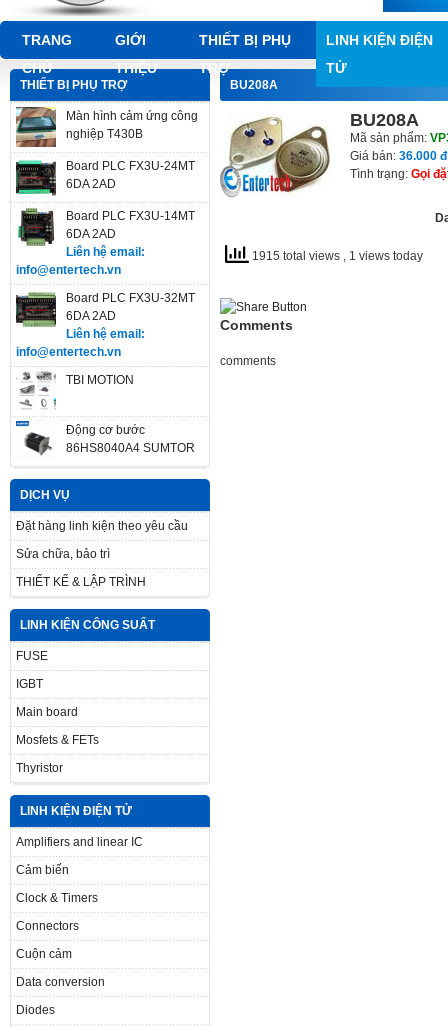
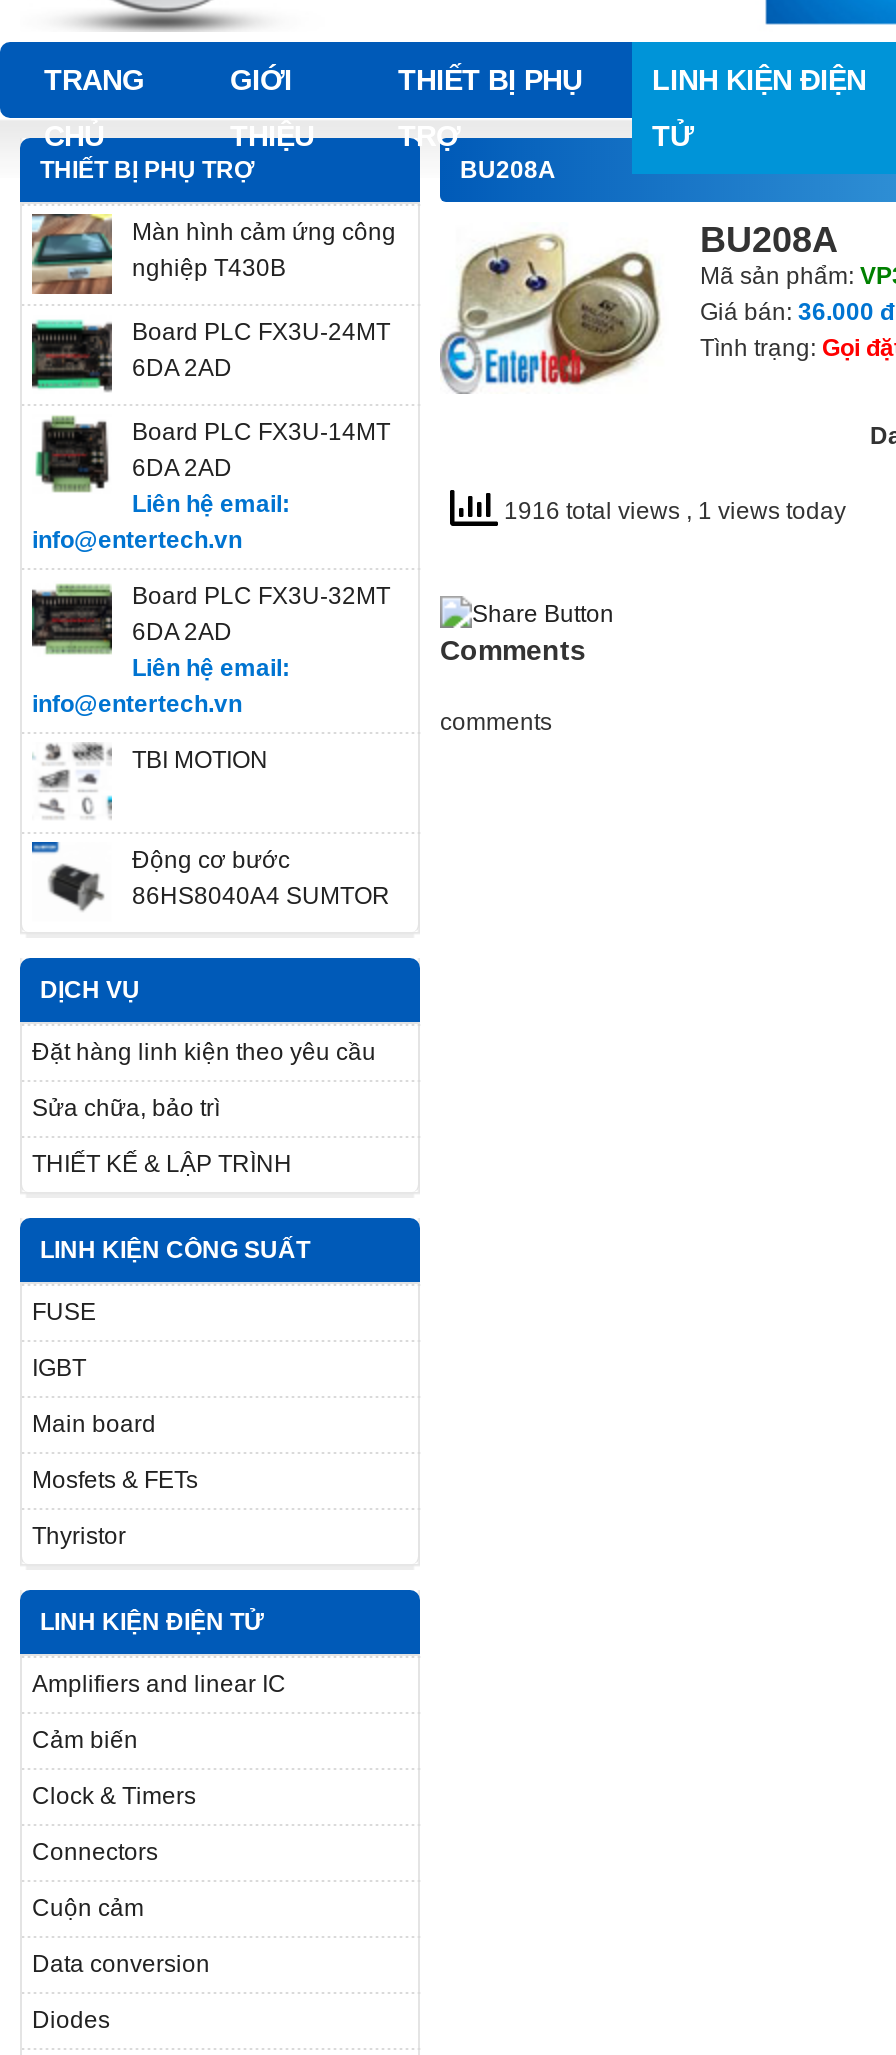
[249,249,423,263] 1915 total views, 1 views today -> [498,497,846,525] 1916 total views, 1 views today

